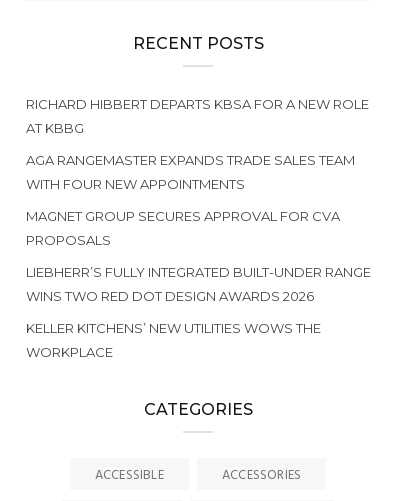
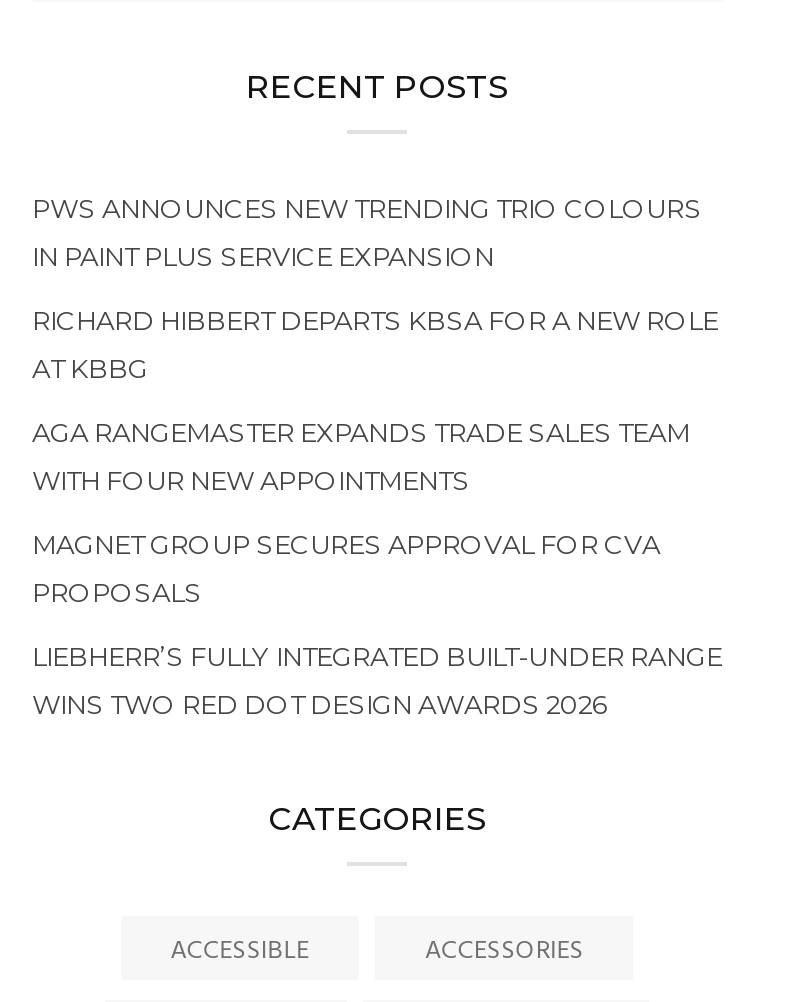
none -> [32,193,702,273] PWS ANNOUNCES NEW TRENDING TRIO COLOURS | IN PAINT PLUS SERVICE EXPANSION
moved [25,96,370,304] -> [32,305,722,721]: RICHARD HIBBERT DEPARTS KBSA FOR A NEW ROLE | AT KBBG | AGA RANGEMASTER EXPANDS TRADE SALES TEAM | WITH FOUR NEW APPOINTMENTS | MAGNET GROUP SECURES APPROVAL FOR CVA | PROPOSALS | LIEBHERR’S FULLY INTEGRATED BUILT-UNDER RANGE | WINS TWO RED DOT DESIGN AWARDS 2026
[25,320,320,360] KELLER KITCHENS’ NEW UTILITIES WOWS THE | WORKPLACE -> none

